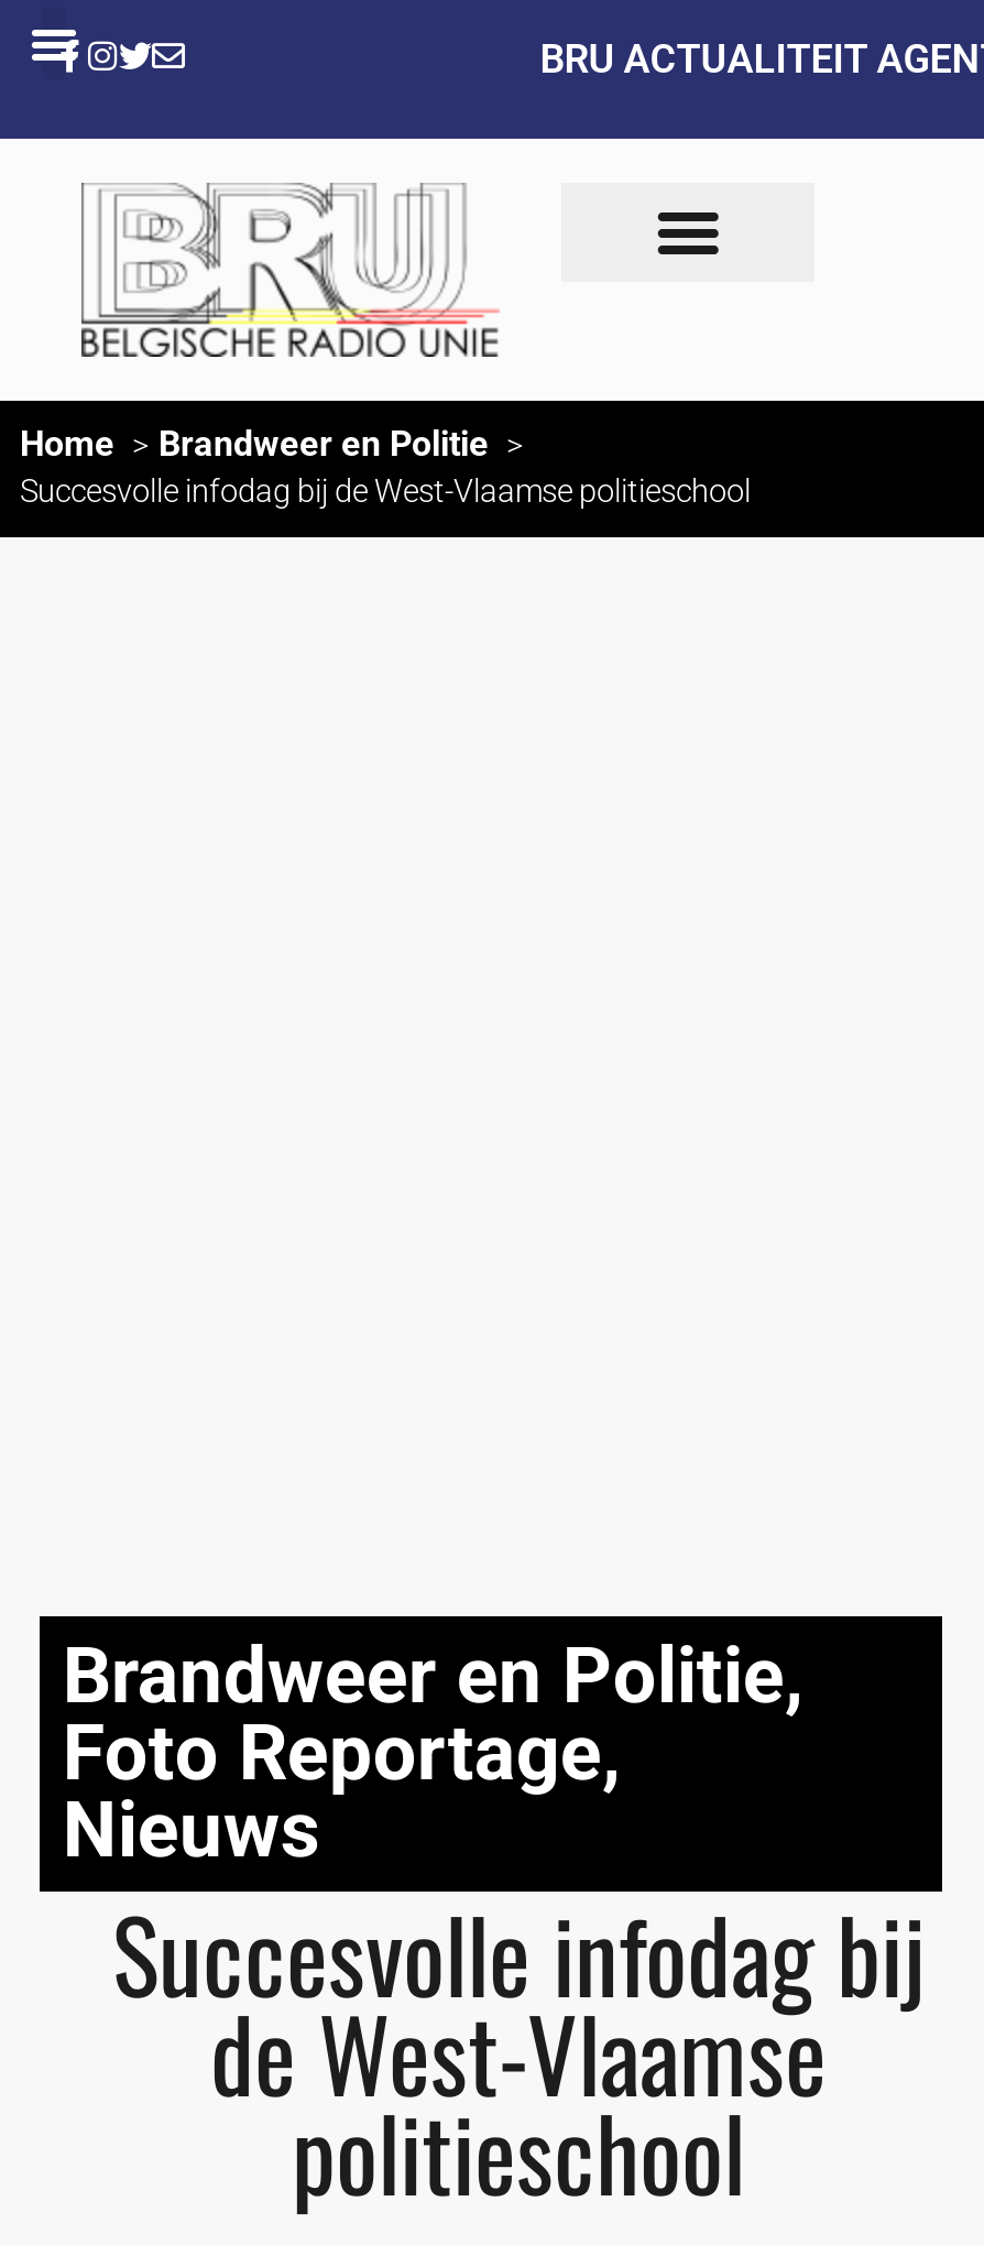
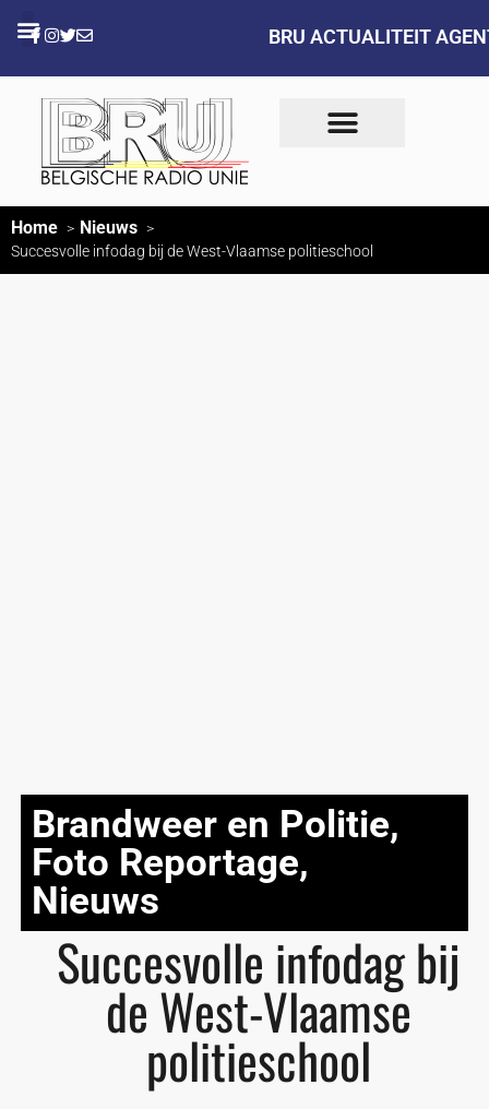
[158,423,489,465] Brandweer en Politie -> [80,217,138,238] Nieuws

